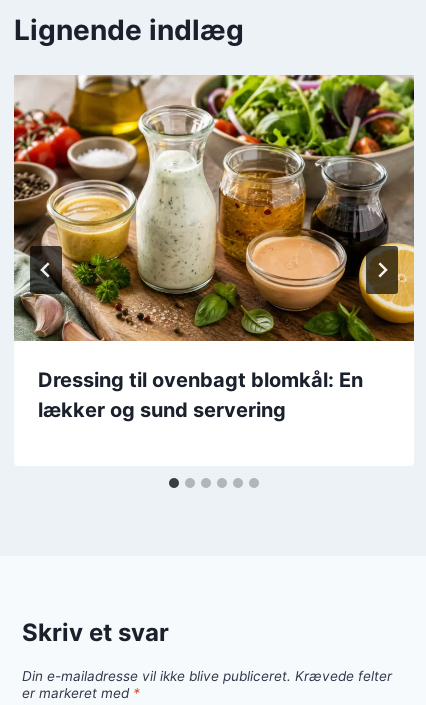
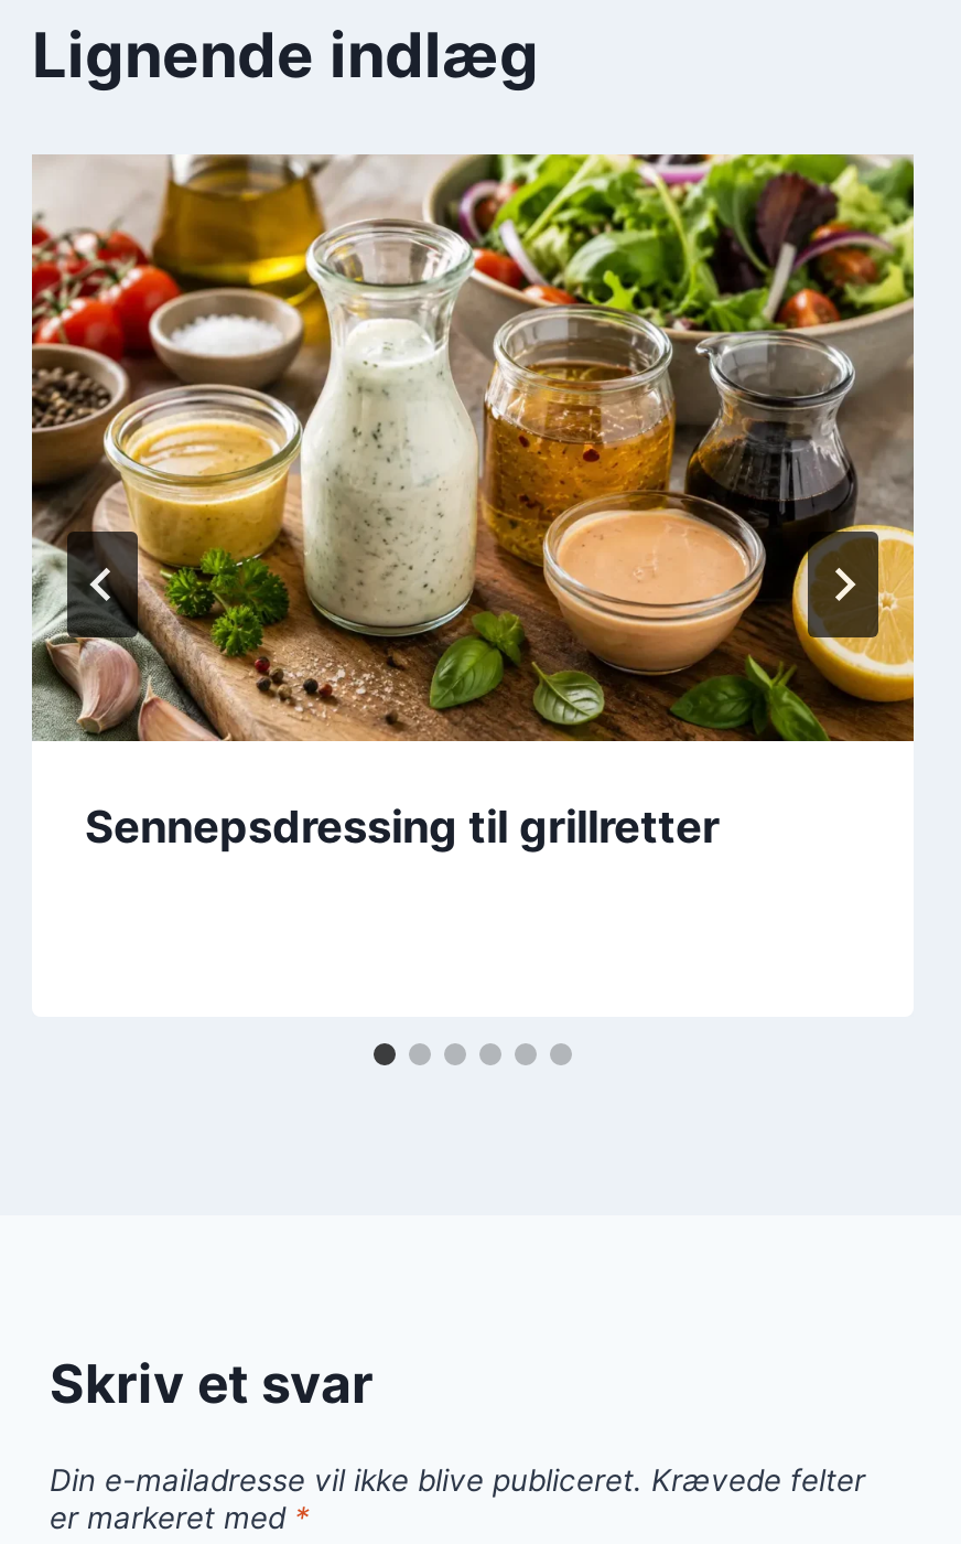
[38,368,363,422] Dressing til ovenbagt blomkål: En | lækker og sund servering -> [85,801,720,854] Sennepsdressing til grillretter

